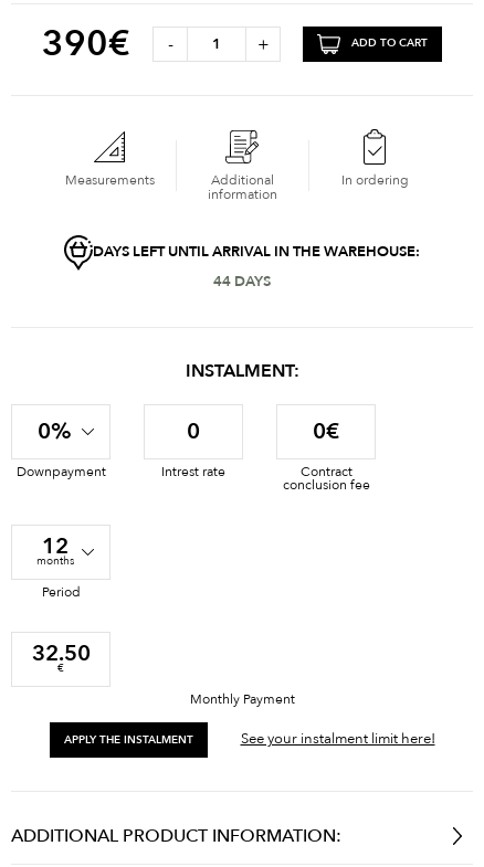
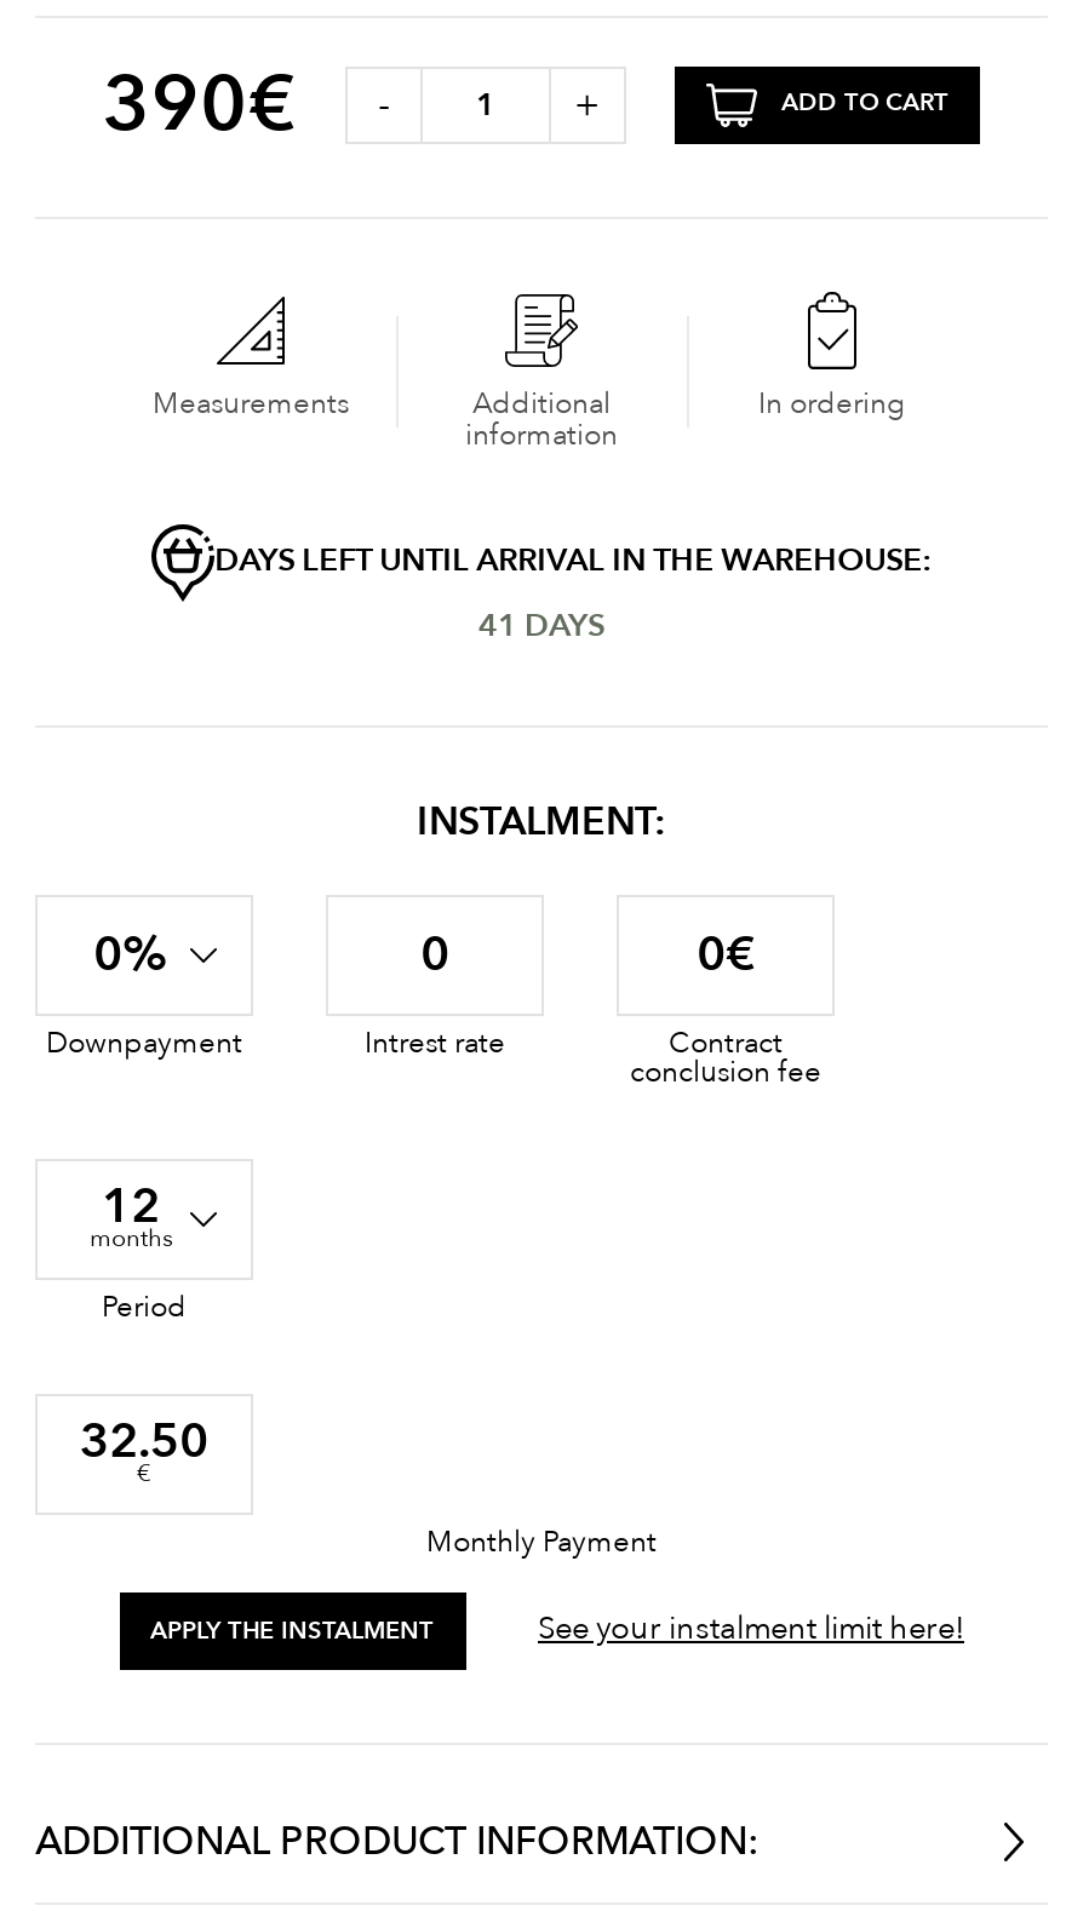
[213,271,271,291] 44 DAYS -> [478,604,604,647] 41 DAYS

